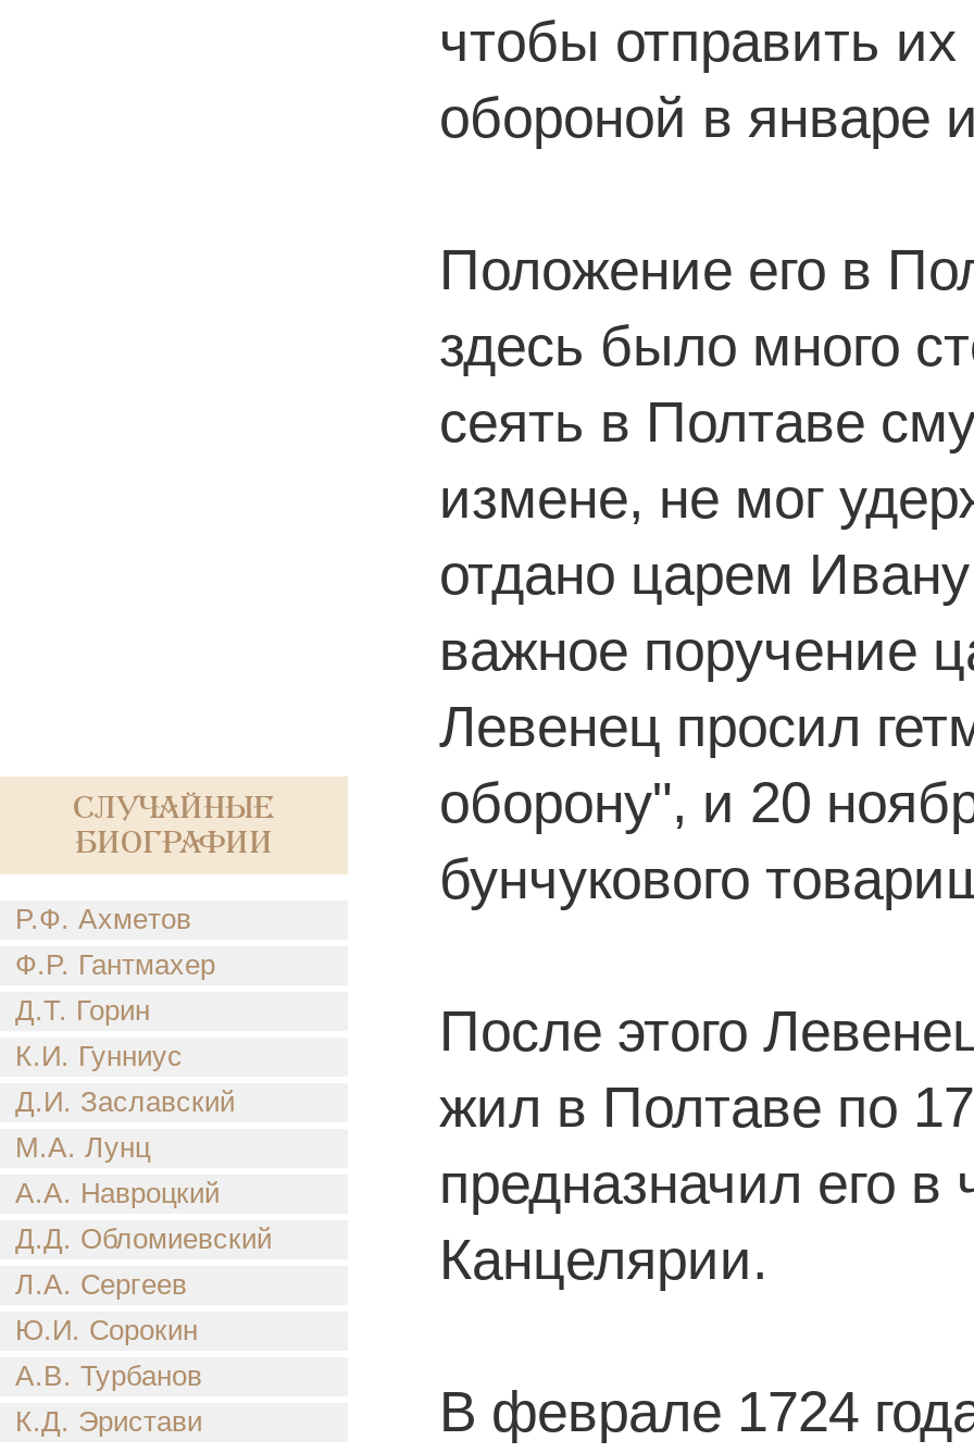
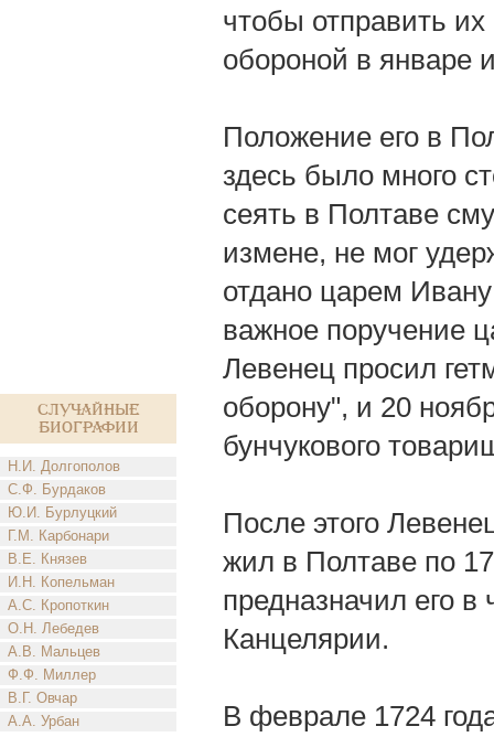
[15,903,272,1438] Р.Ф. Ахметов | Ф.Р. Гантмахер | Д.Т. Горин | К.И. Гунниус | Д.И. Заславский | М.А. Лунц | А.А. Навроцкий | Д.Д. Обломиевский | Л.А. Сергеев | Ю.И. Сорокин | А.В. Турбанов | К.Д. Эристави -> [8,458,120,729] Н.И. Долгополов | С.Ф. Бурдаков | Ю.И. Бурлуцкий | Г.М. Карбонари | В.Е. Князев | И.Н. Копельман | А.С. Кропоткин | О.Н. Лебедев | А.В. Мальцев | Ф.Ф. Миллер | В.Г. Овчар | А.А. Урбан

